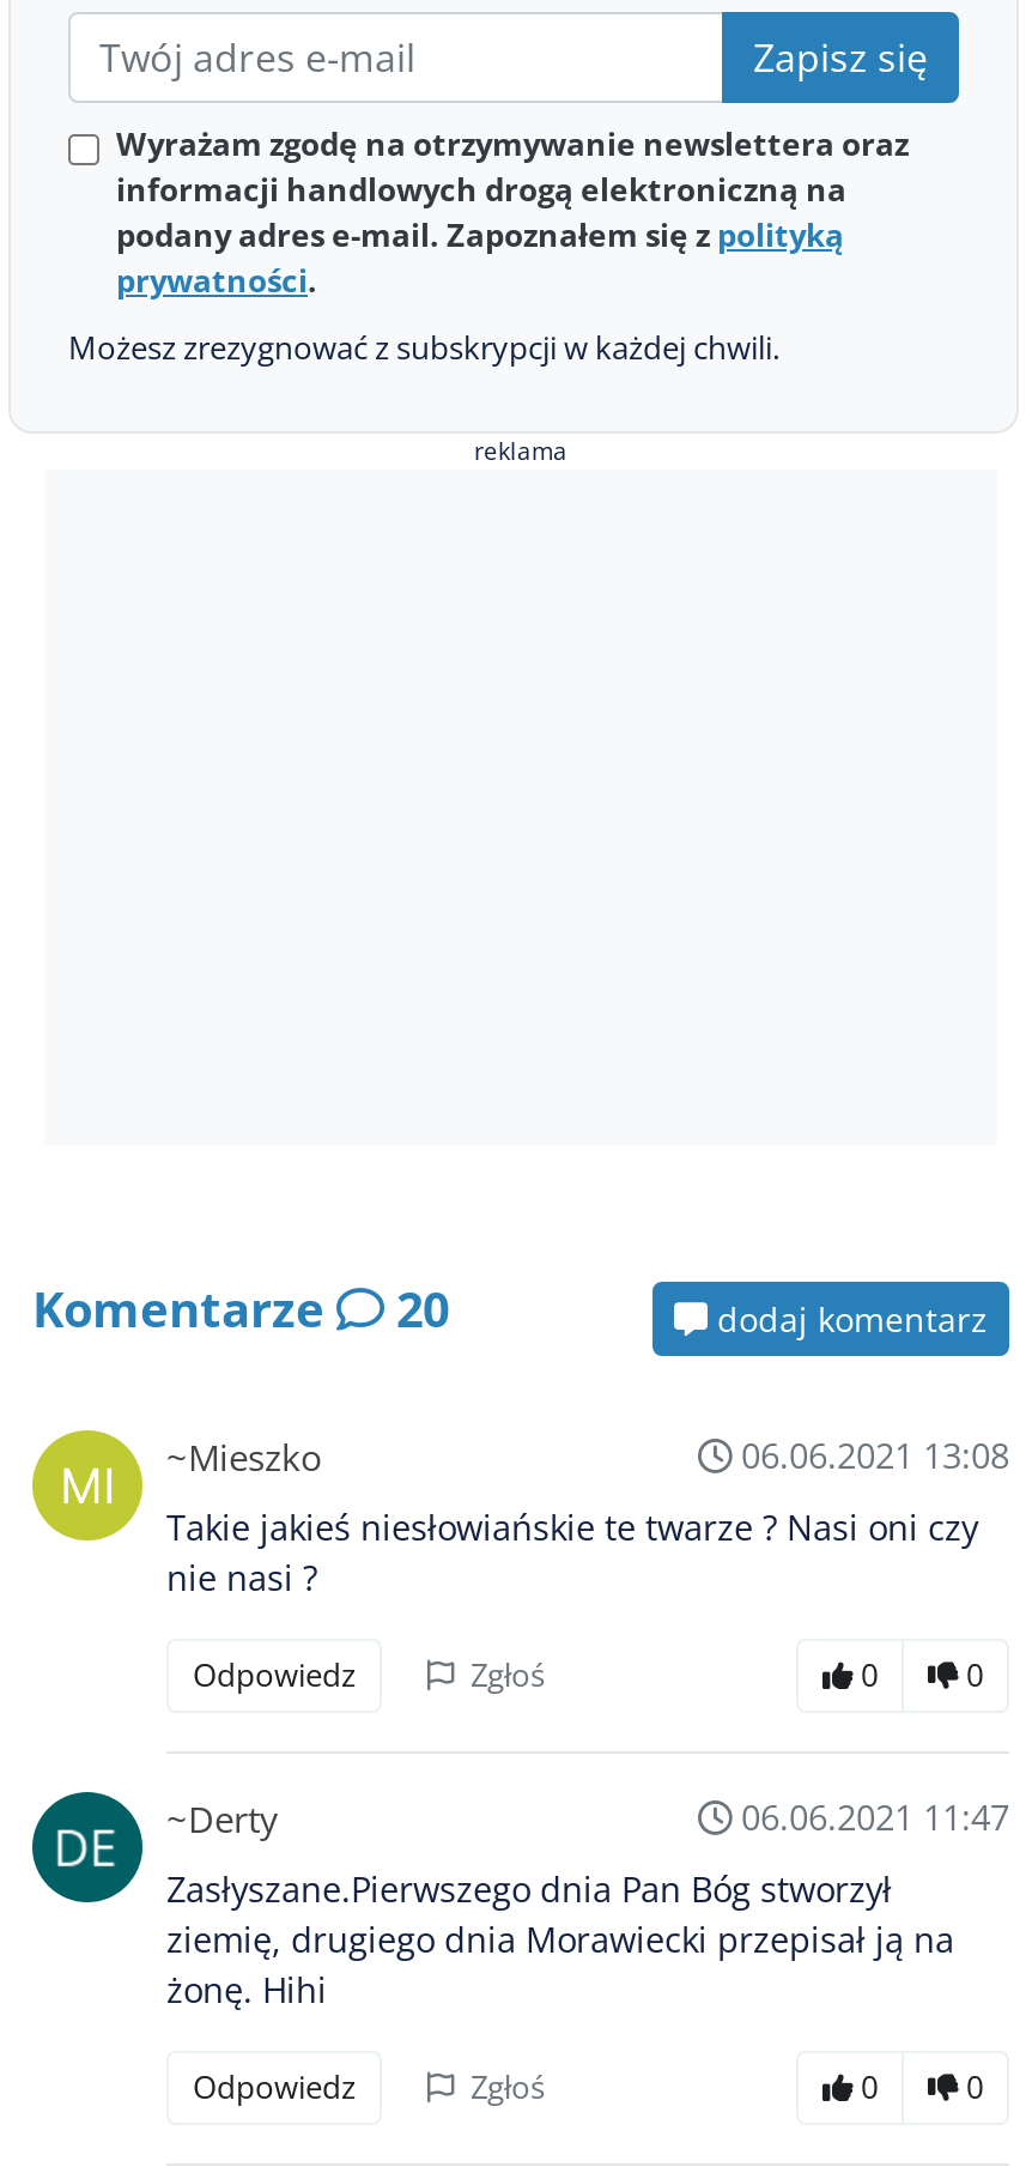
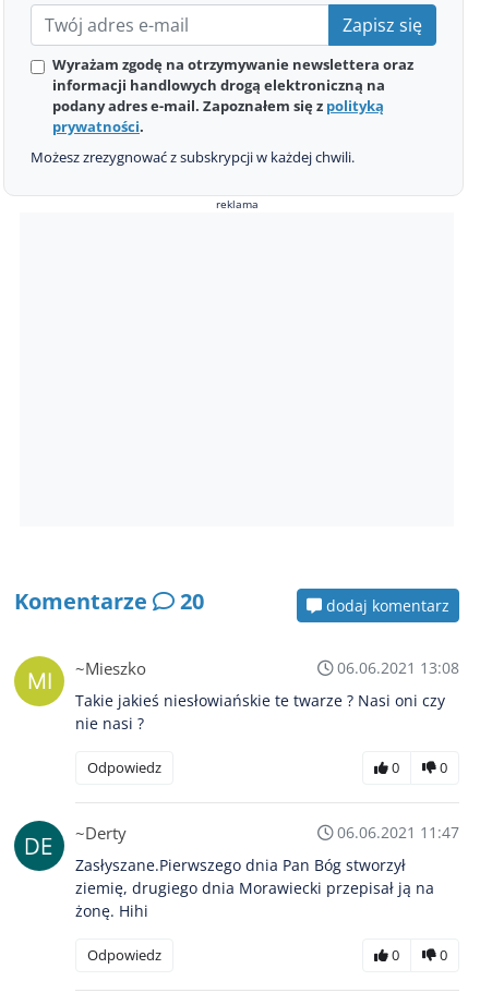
[471,1653,545,1696] Zgłoś -> none
[471,2065,545,2109] Zgłoś -> none

